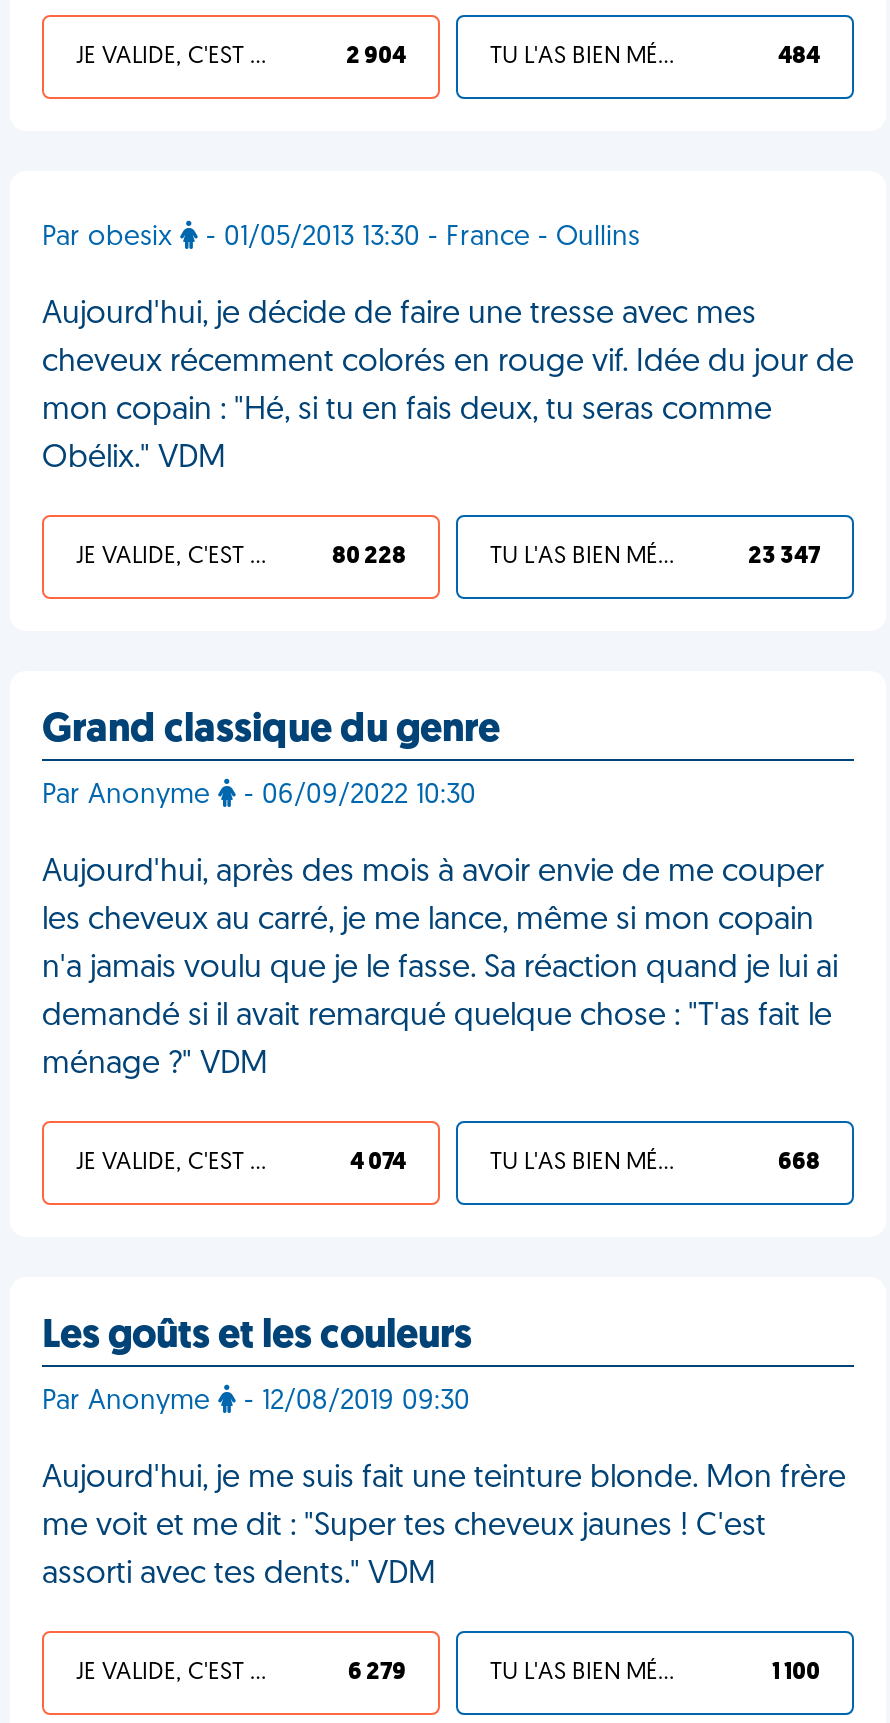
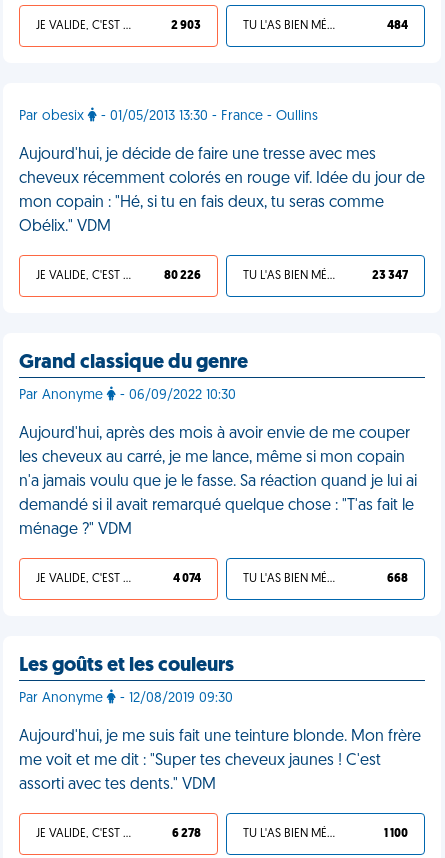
[346,45,406,69] 2 904 -> [171,20,201,32] 2 903
[332,545,406,569] 80 228 -> [164,270,201,282] 80 226
[348,1661,406,1685] 6 279 -> [172,828,201,840] 6 278

